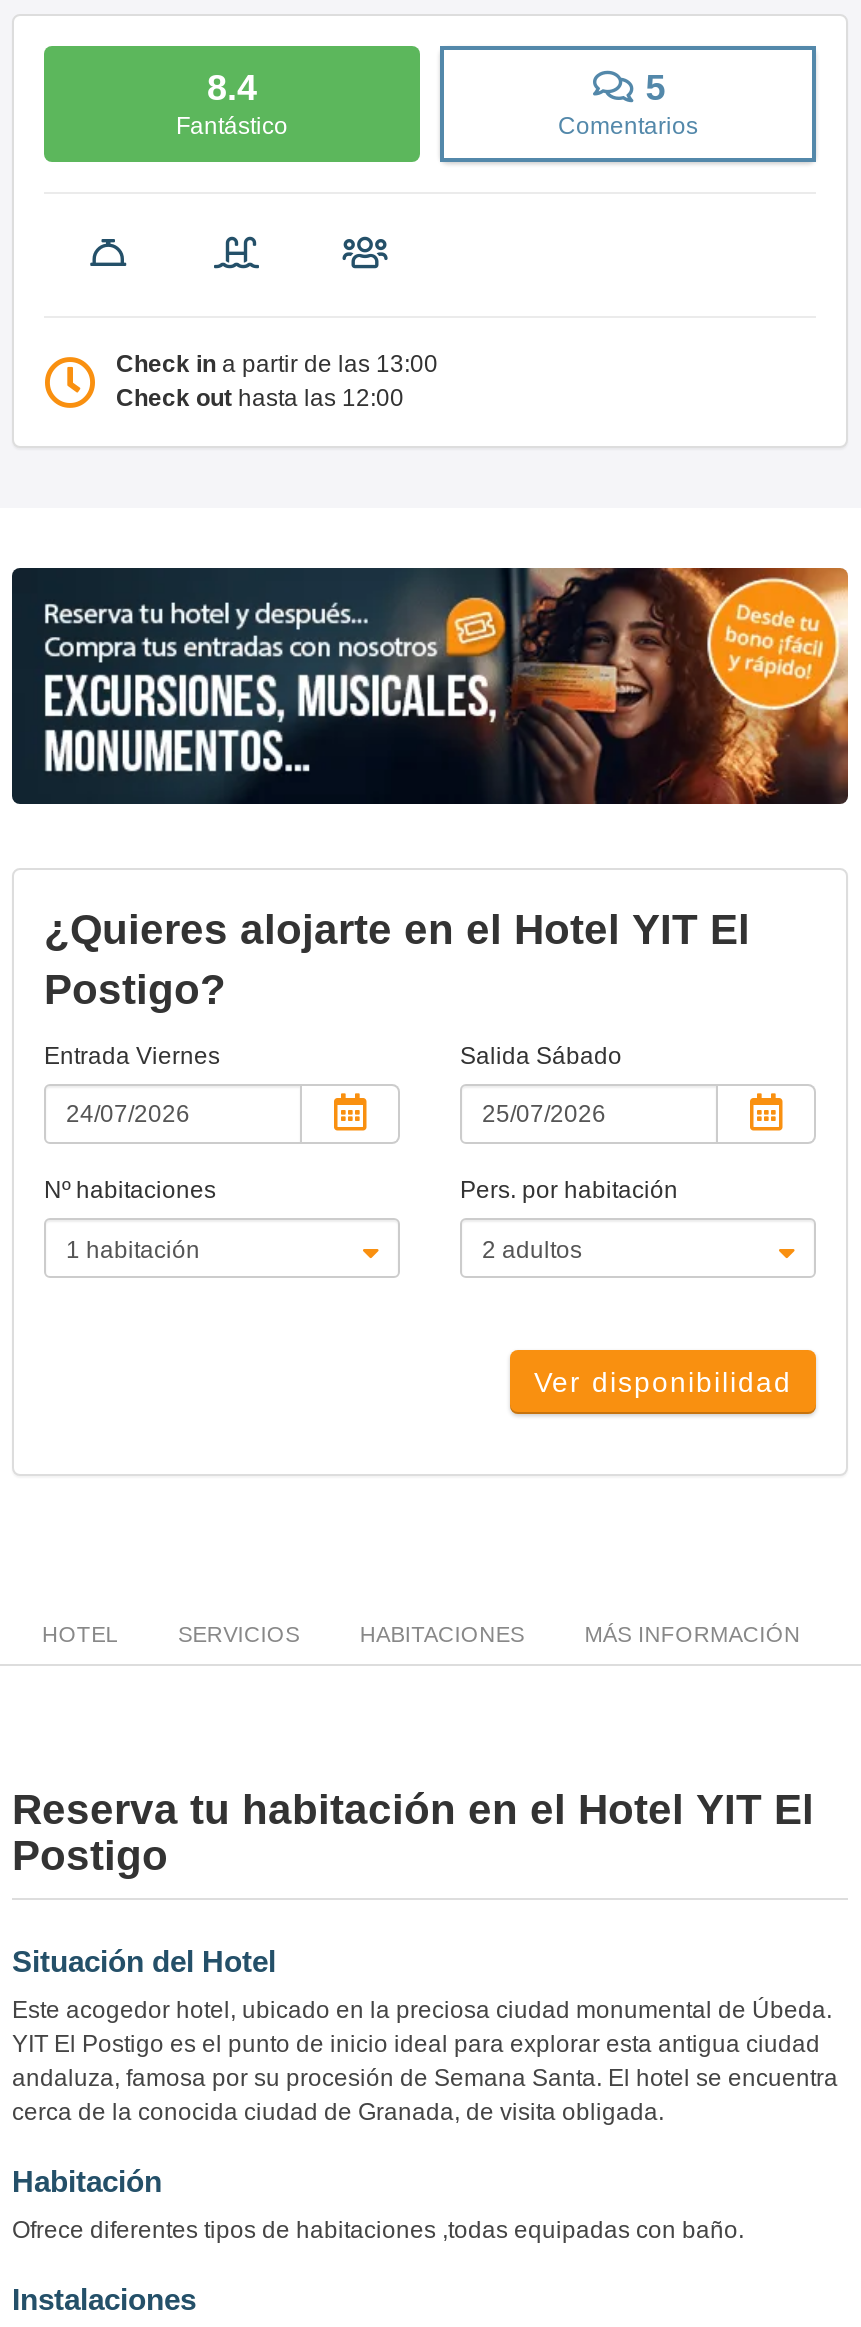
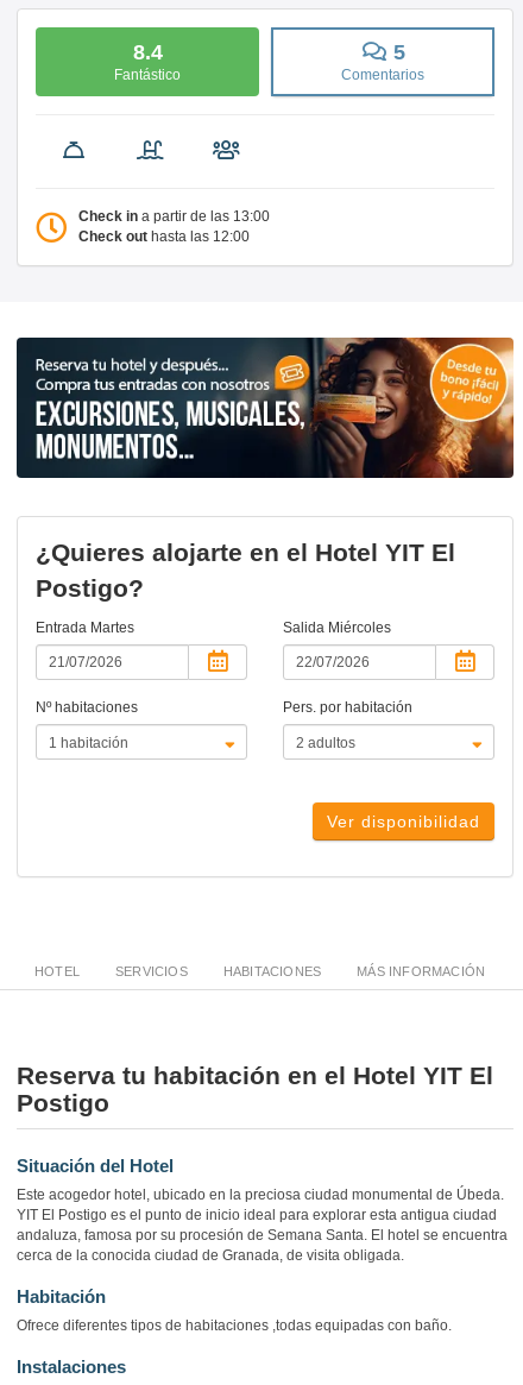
[44,1042,220,1070] Entrada Viernes -> [36,620,134,636] Entrada Martes
[460,1042,622,1070] Salida Sábado -> [283,620,391,636] Salida Miércoles

